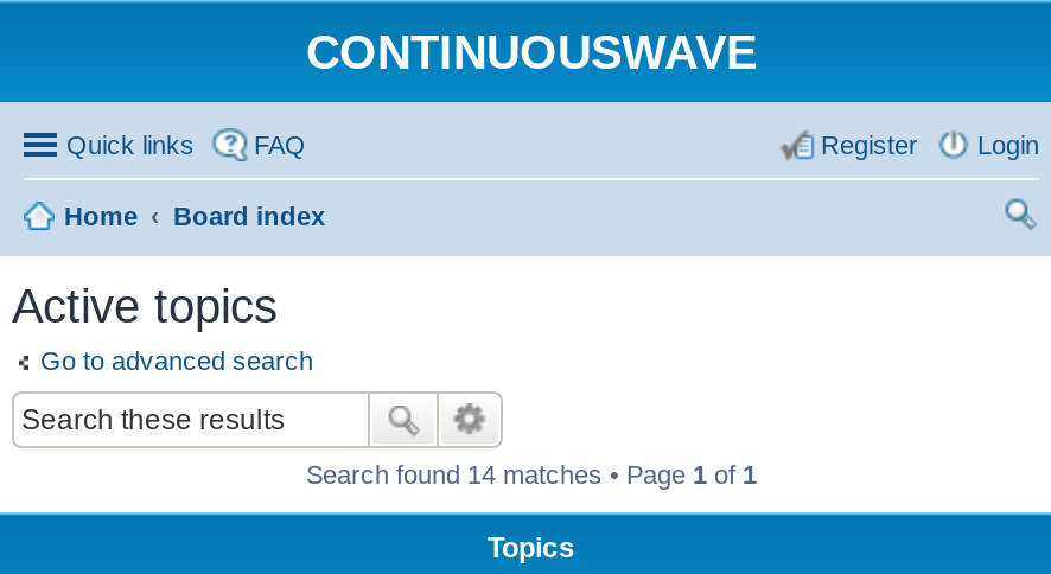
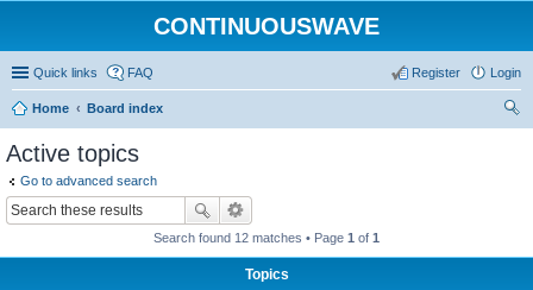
[306,459,757,487] Search found 14 matches • Page 1 of 1 -> [153,230,380,244] Search found 12 matches • Page 1 of 1

